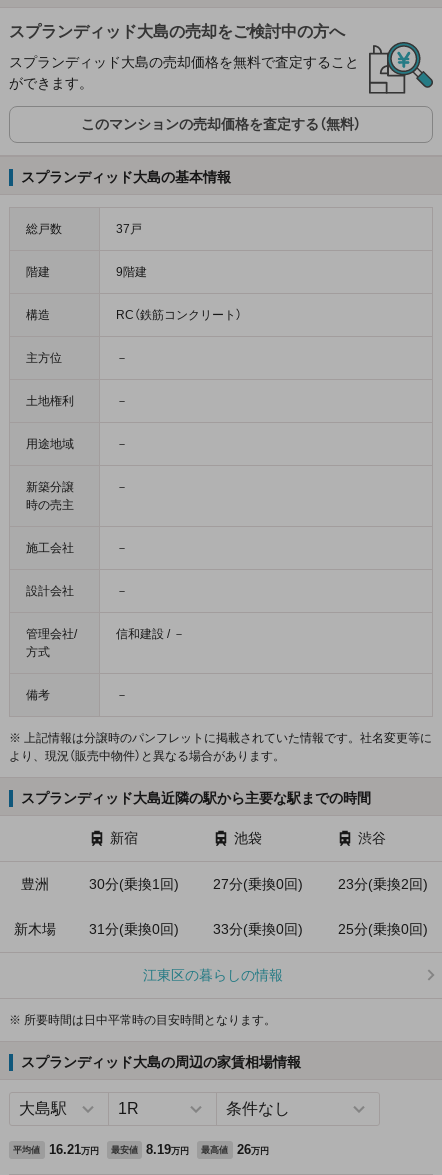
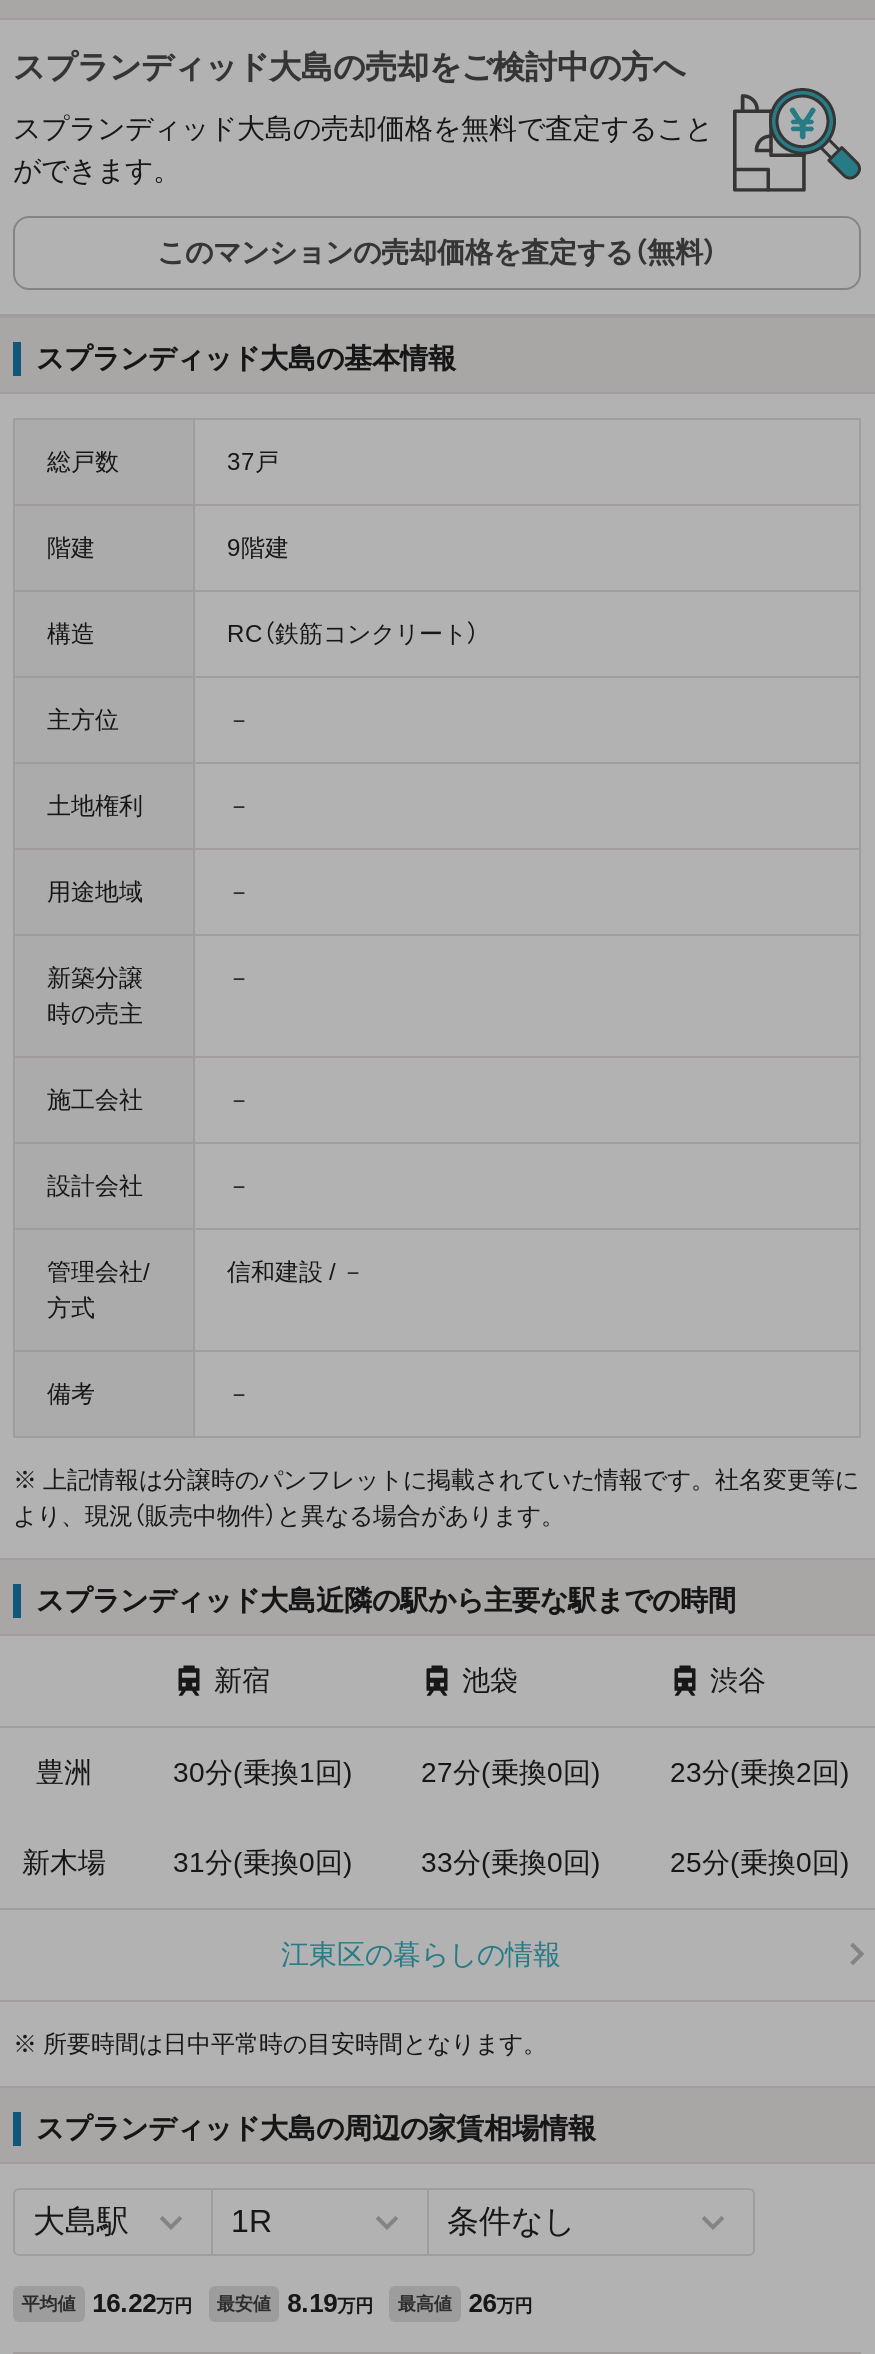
[13,1142,269,1157] 平均値 16.21万円 最安値 8.19万円 最高値 26万円 -> [22,2287,532,2317] 平均値 16.22万円 最安値 8.19万円 最高値 26万円

